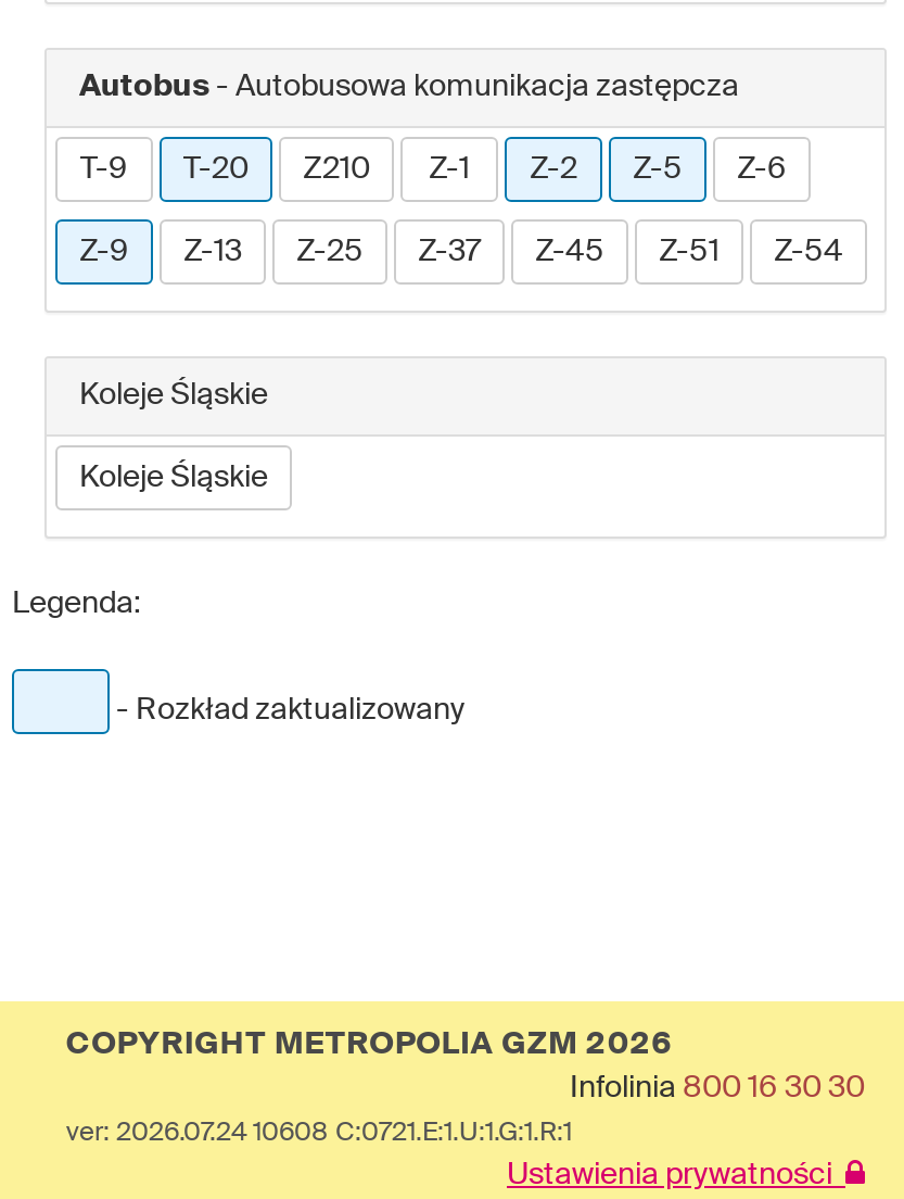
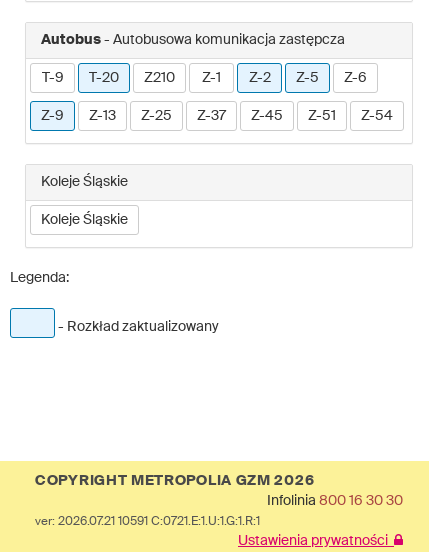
[66,1121,572,1147] ver: 2026.07.24 10608 C:0721.E:1.U:1.G:1.R:1 -> [35,516,260,528] ver: 2026.07.21 10591 C:0721.E:1.U:1.G:1.R:1

